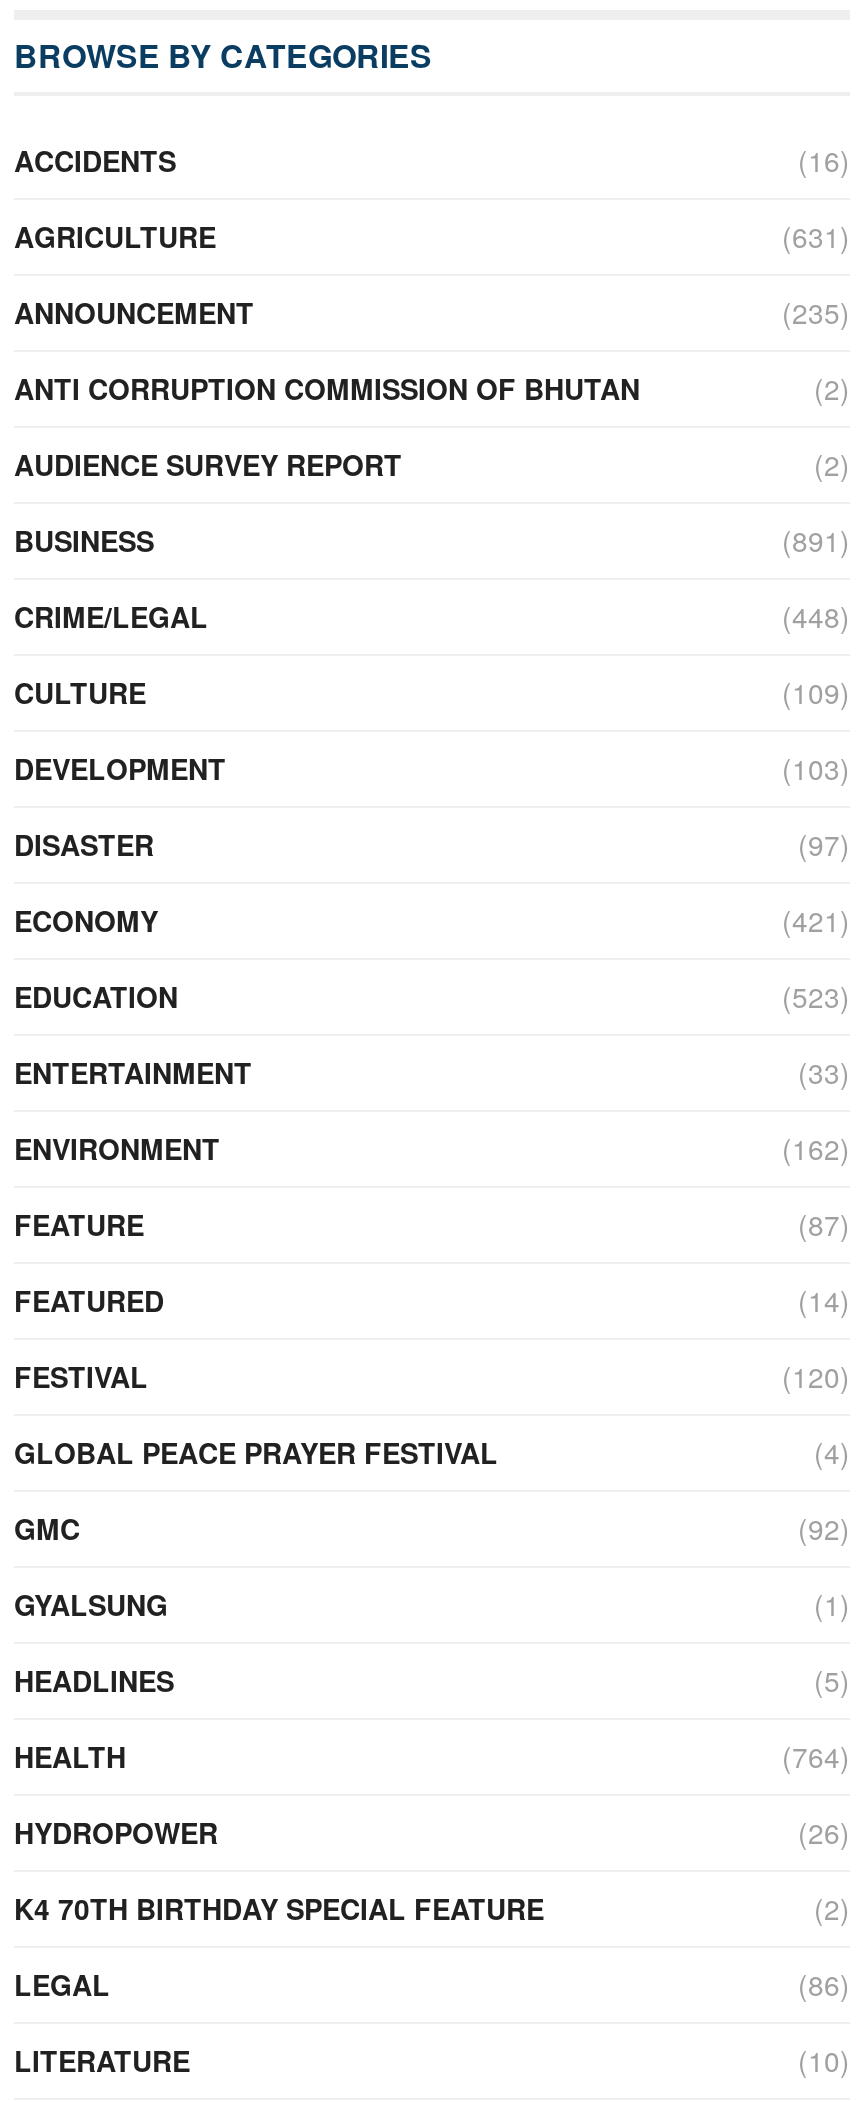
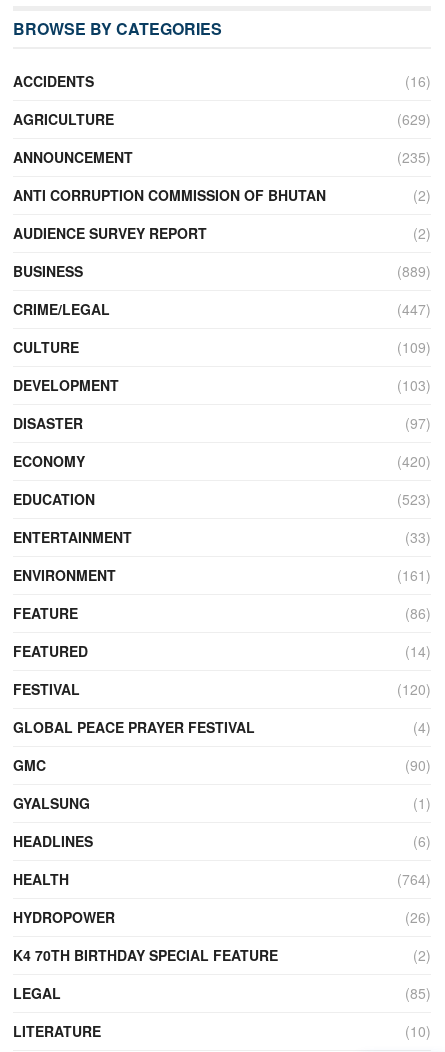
[782,216,850,256] (631) -> [397,109,431,129] (629)
[782,520,850,560] (891) -> [397,261,431,281] (889)
[782,596,850,636] (448) -> [397,299,431,319] (447)
[782,900,850,940] (421) -> [397,451,431,471] (420)
[782,1128,850,1168] (162) -> [397,565,431,585] (161)
[798,1204,850,1244] (87) -> [405,603,431,623] (86)
[798,1508,850,1548] (92) -> [405,755,431,775] (90)
[814,1660,850,1700] (5) -> [413,831,431,851] (6)
[798,1964,850,2004] (86) -> [405,983,431,1003] (85)

